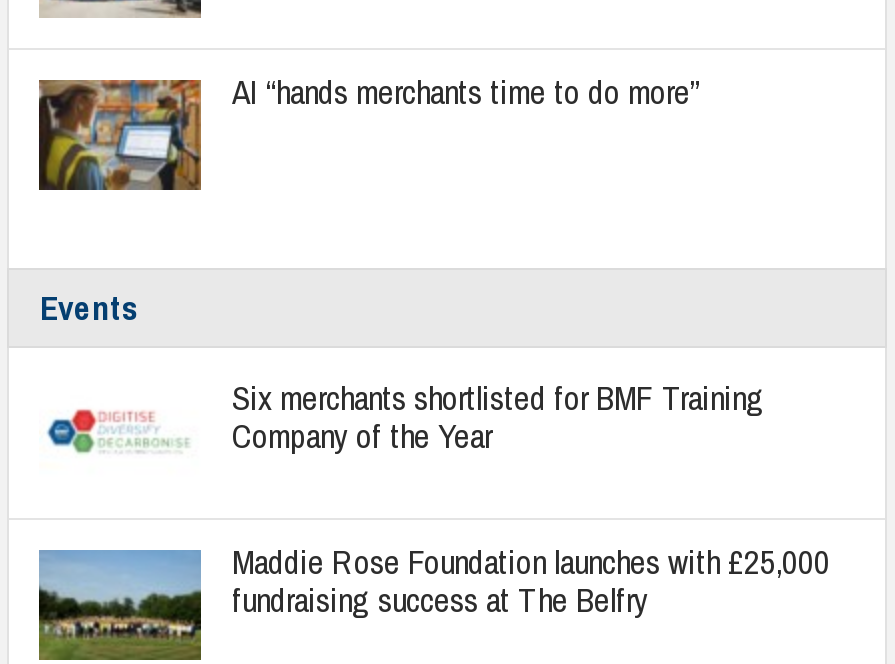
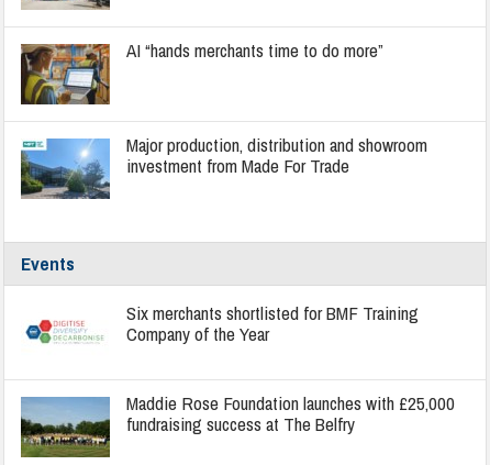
none -> [21,132,428,199] [image] | Major production, distribution and showroom | investment from Made For Trade

